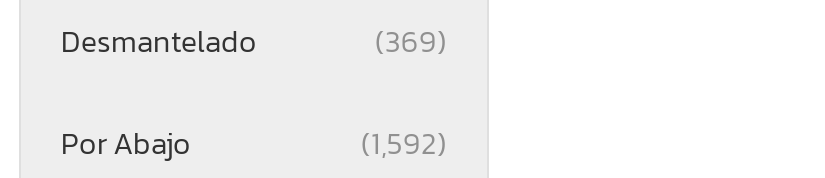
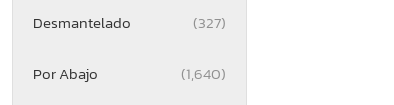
[375,17,447,63] (369) -> [193,10,226,33] (327)
[361,119,447,165] (1,592) -> [181,61,226,84] (1,640)

